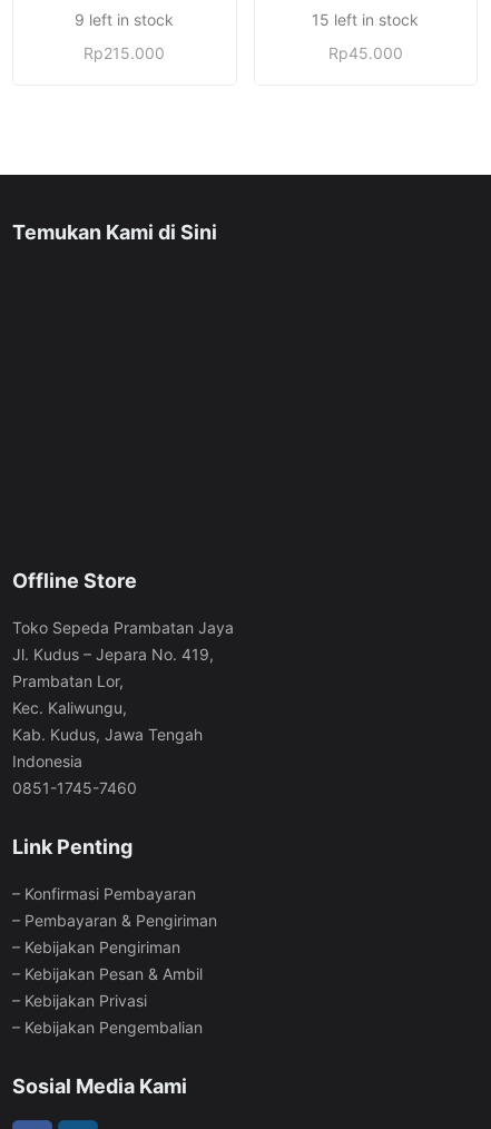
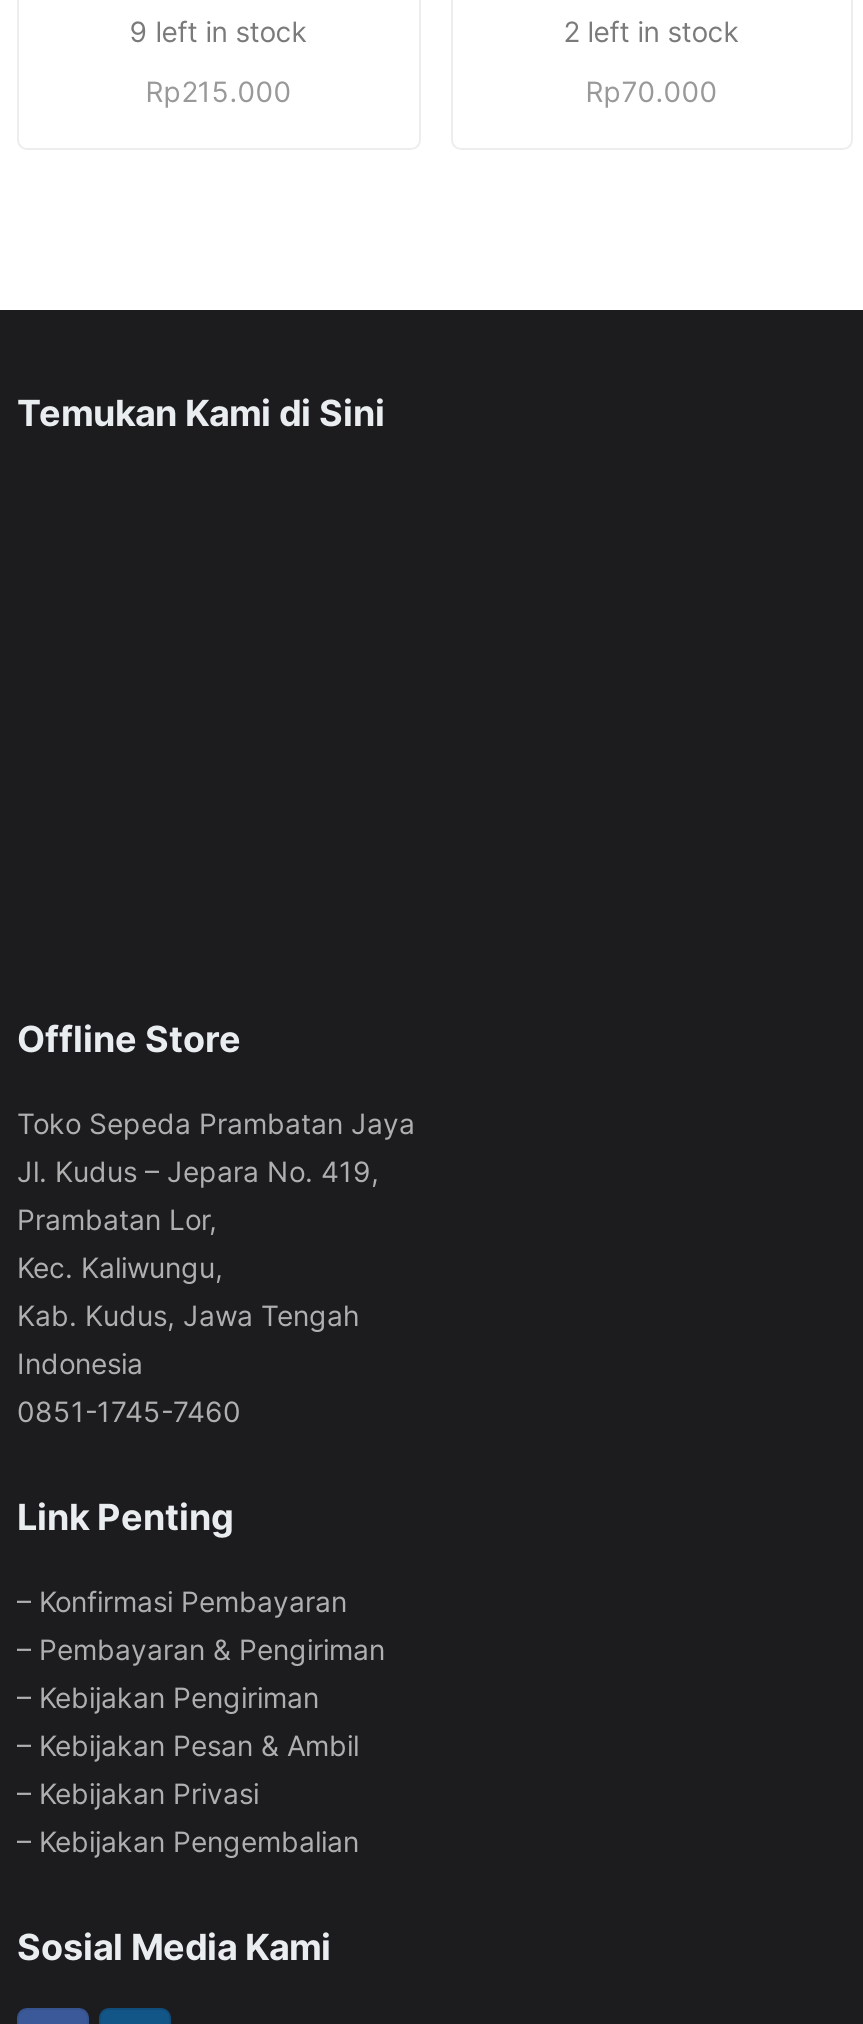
[312,10,419,29] 15 left in stock -> [563,14,739,48] 2 left in stock
[328,44,403,62] Rp45.000 -> [585,74,717,108] Rp70.000

